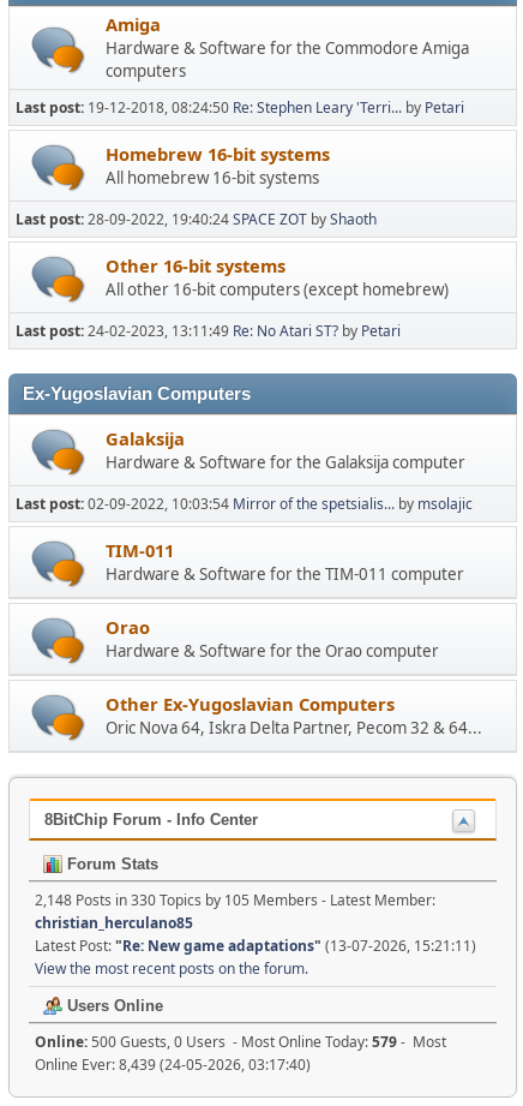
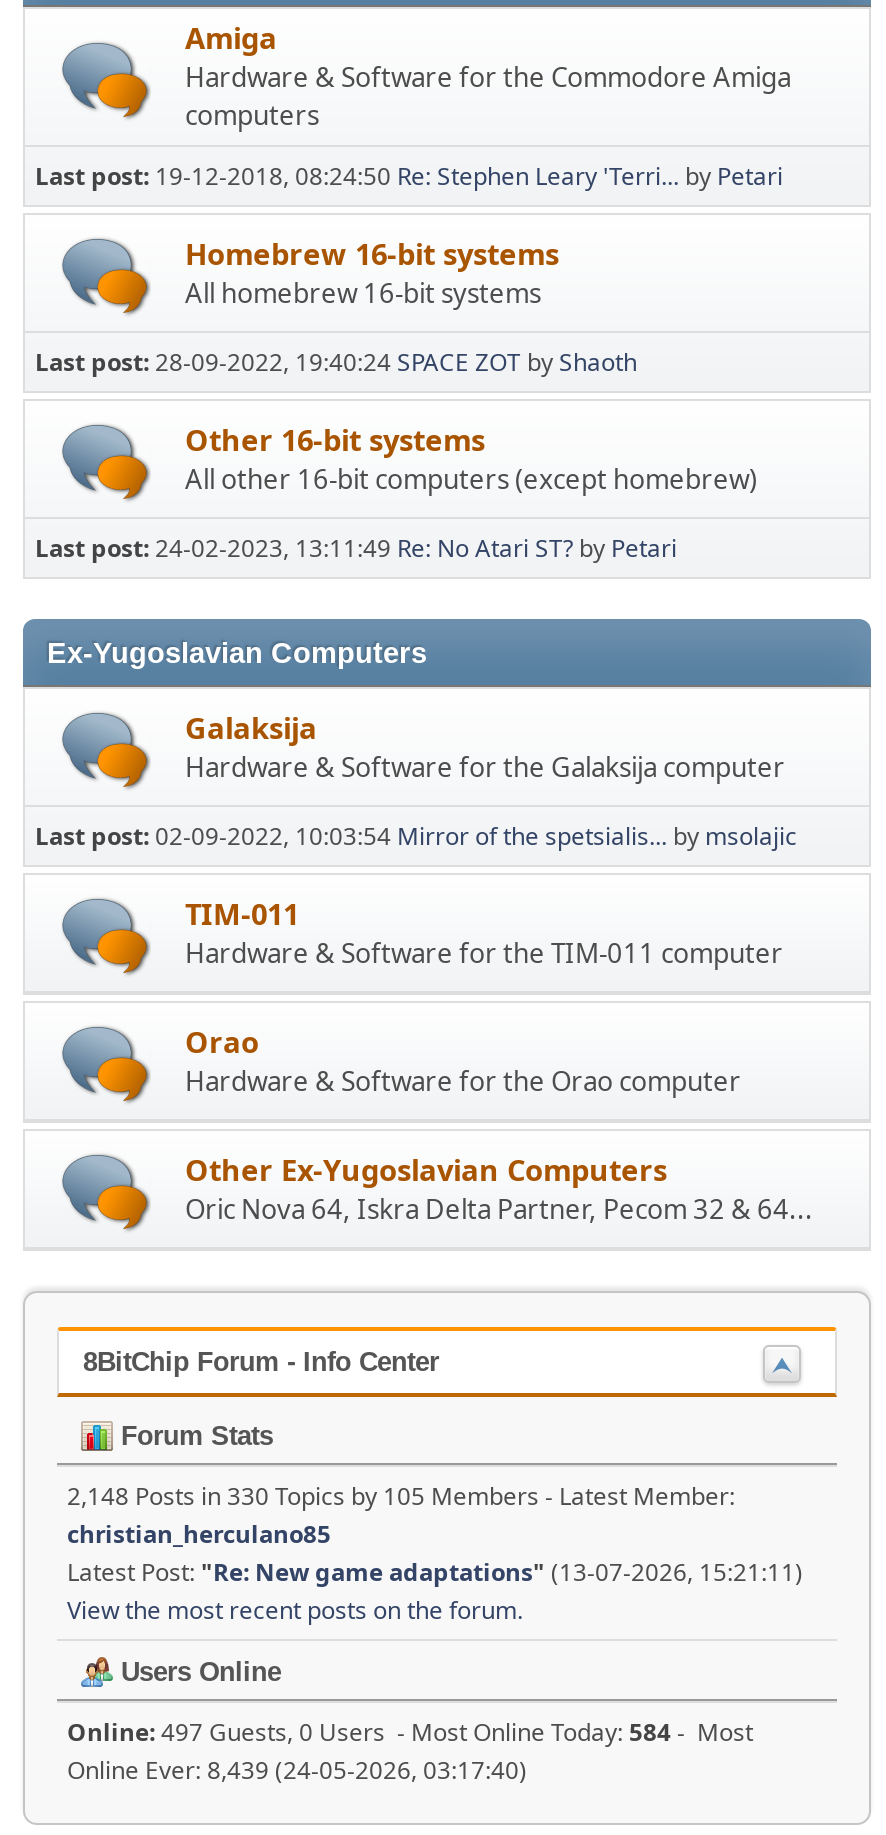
[35,1032,446,1052] Online: 500 Guests, 0 Users - Most Online Today: 579 - Most -> [67,1715,753,1749] Online: 497 Guests, 0 Users - Most Online Today: 584 - Most

